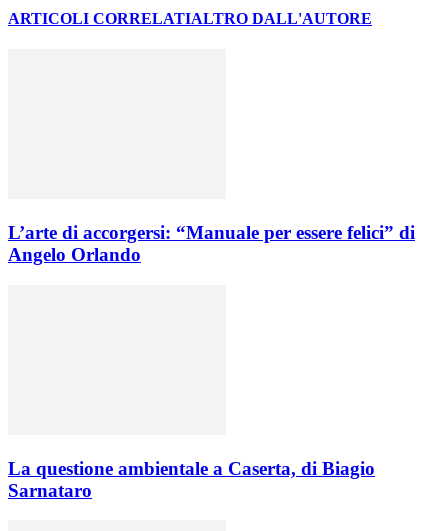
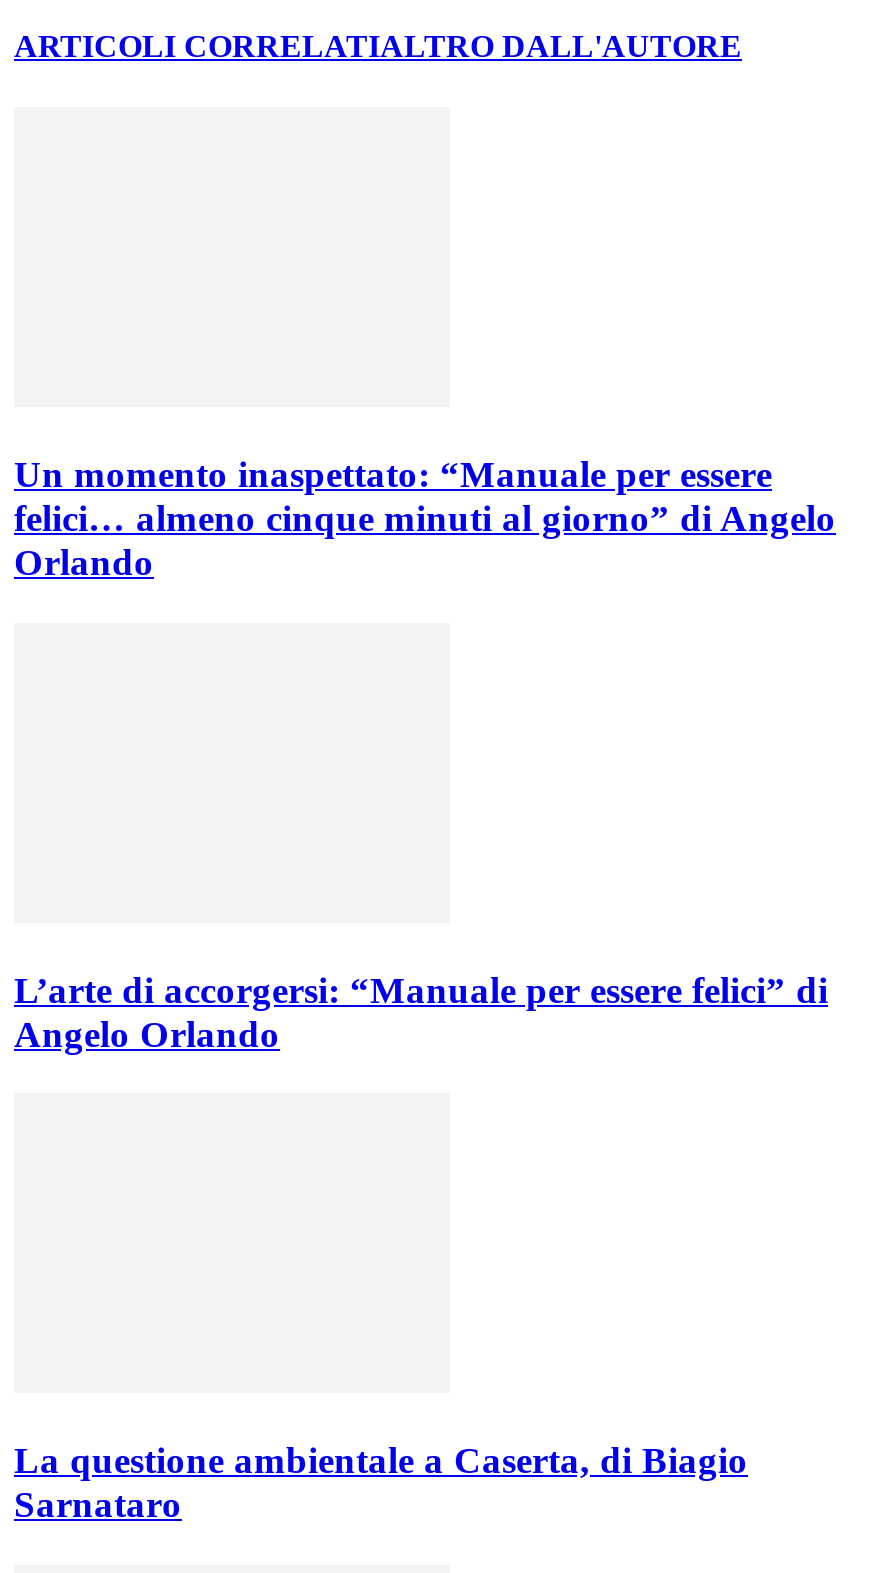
none -> [14,453,836,583] Un momento inaspettato: “Manuale per essere | felici… almeno cinque minuti al giorno” di Angelo | Orlando

